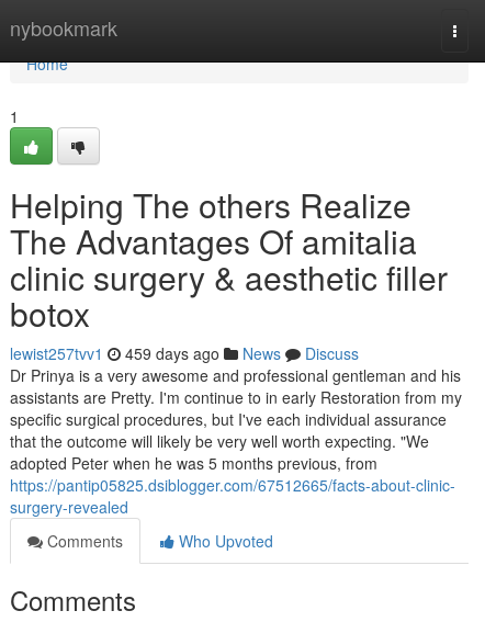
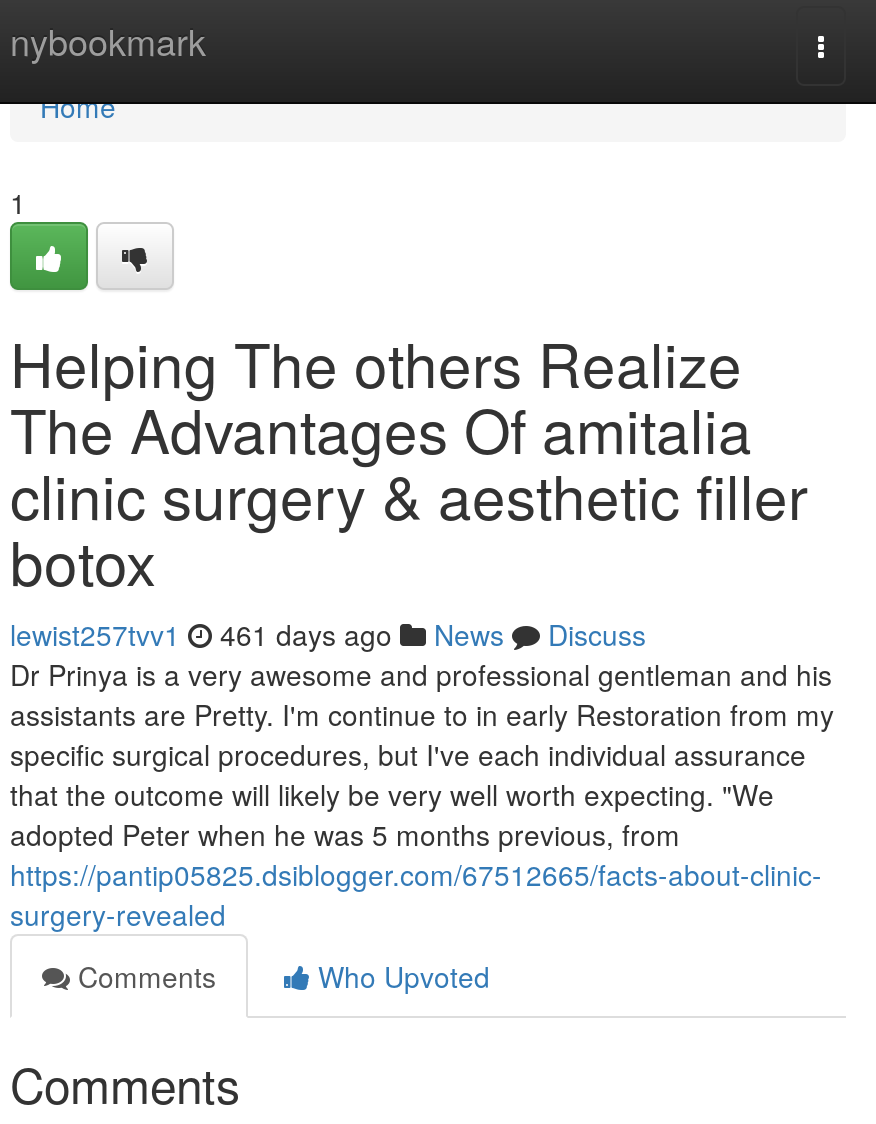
[10,342,359,364] lewist257tvv1 459 days ago News Discuss -> [10,614,646,654] lewist257tvv1 461 days ago News Discuss

